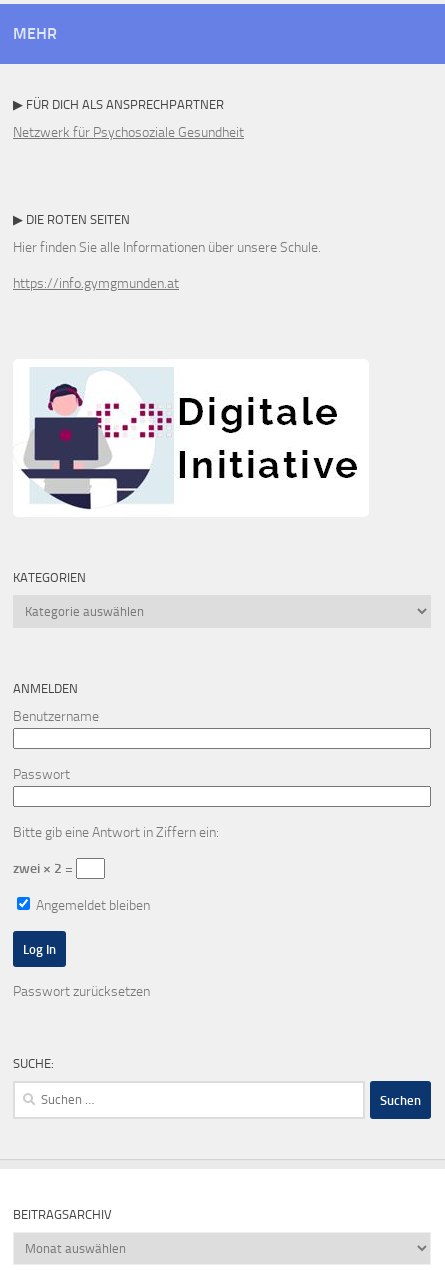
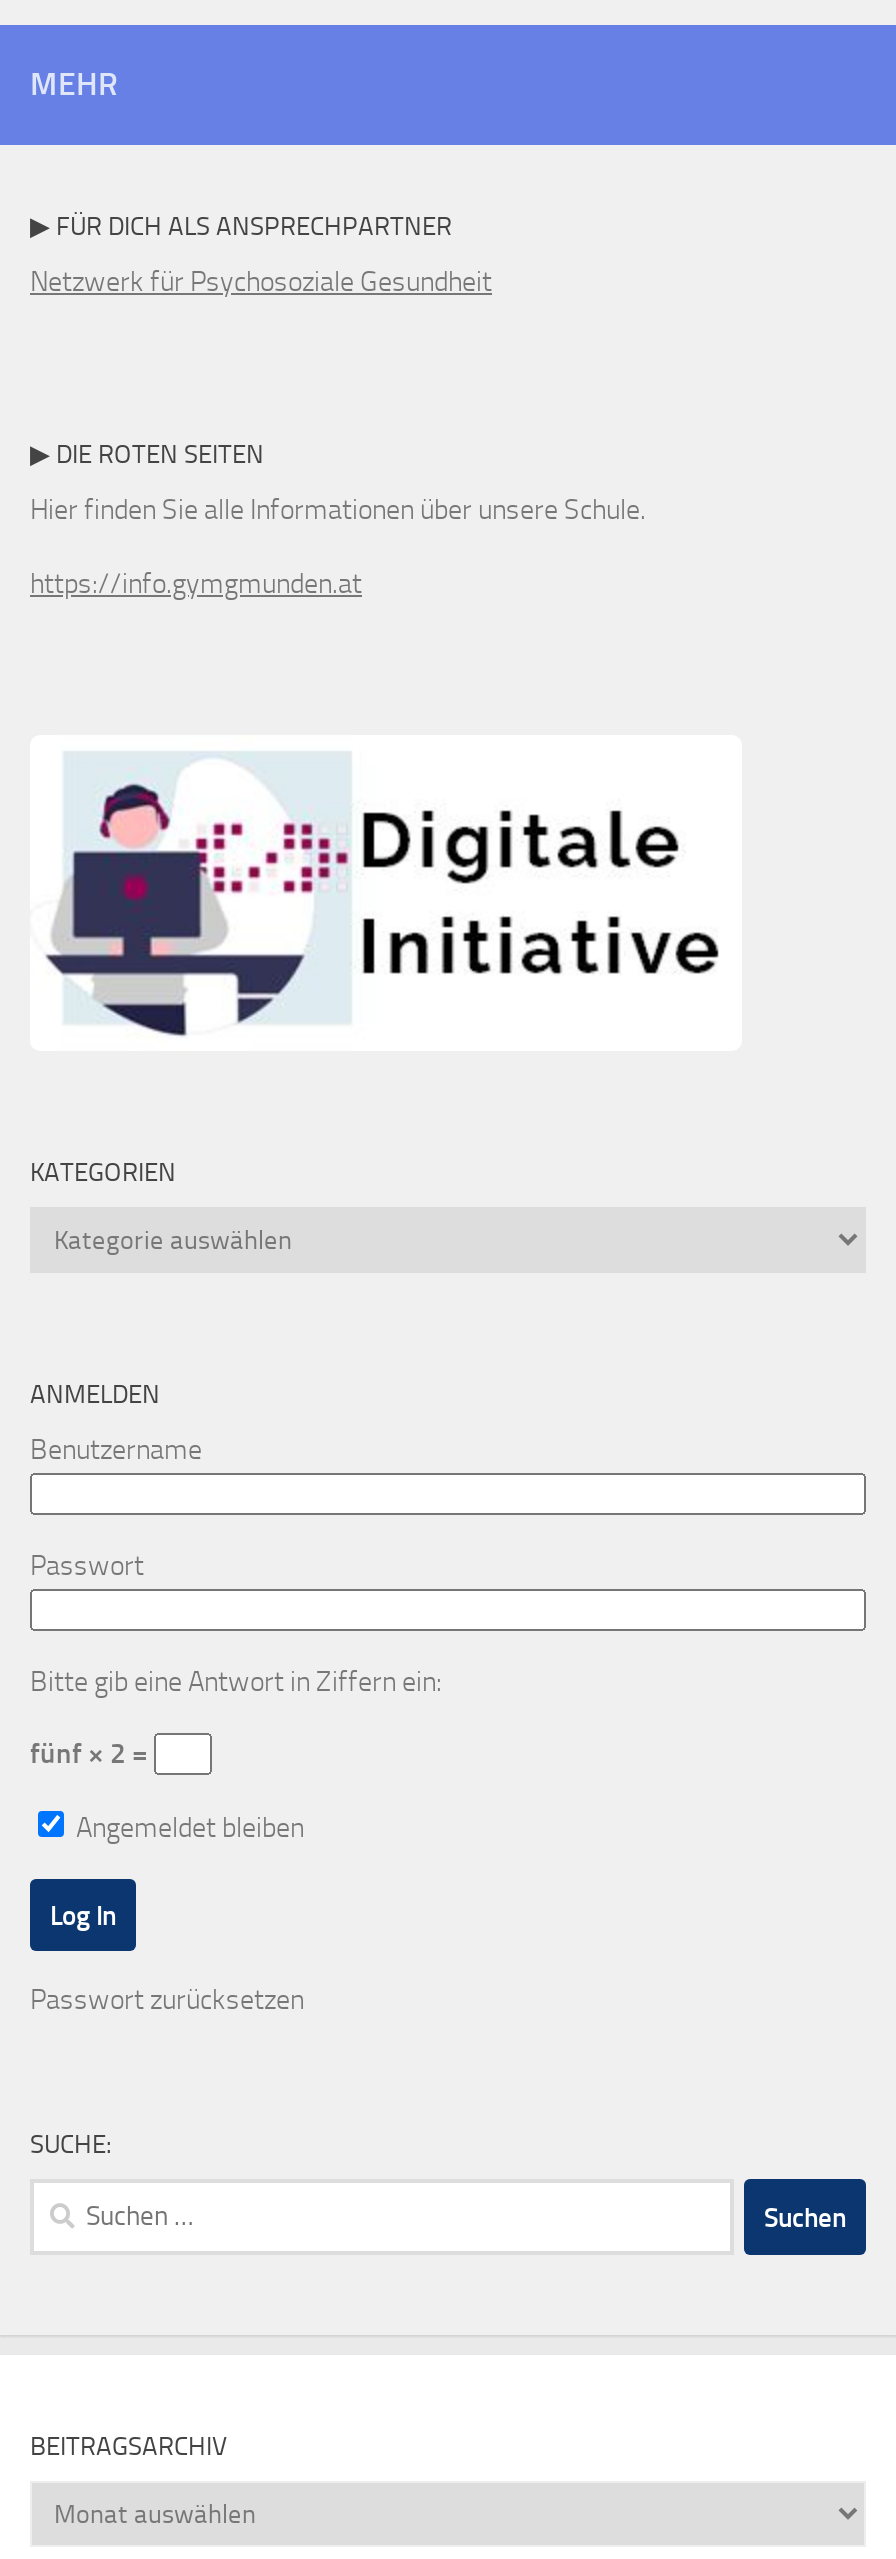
[13,860,76,877] zwei × 2 = -> [30,1737,154,1771] fünf × 2 =

